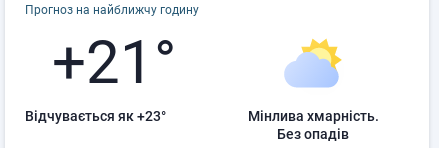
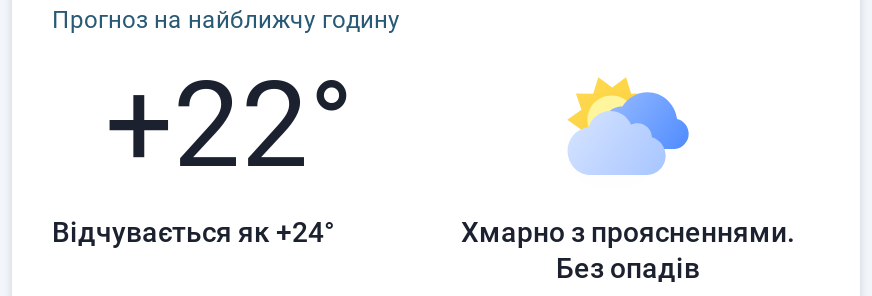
[25,27,378,124] [image] | +21° | Відчувається як +23° | мінлива хмарність. -> [52,54,795,248] [image] | +22° | Відчувається як +24° | хмарно з проясненнями.

